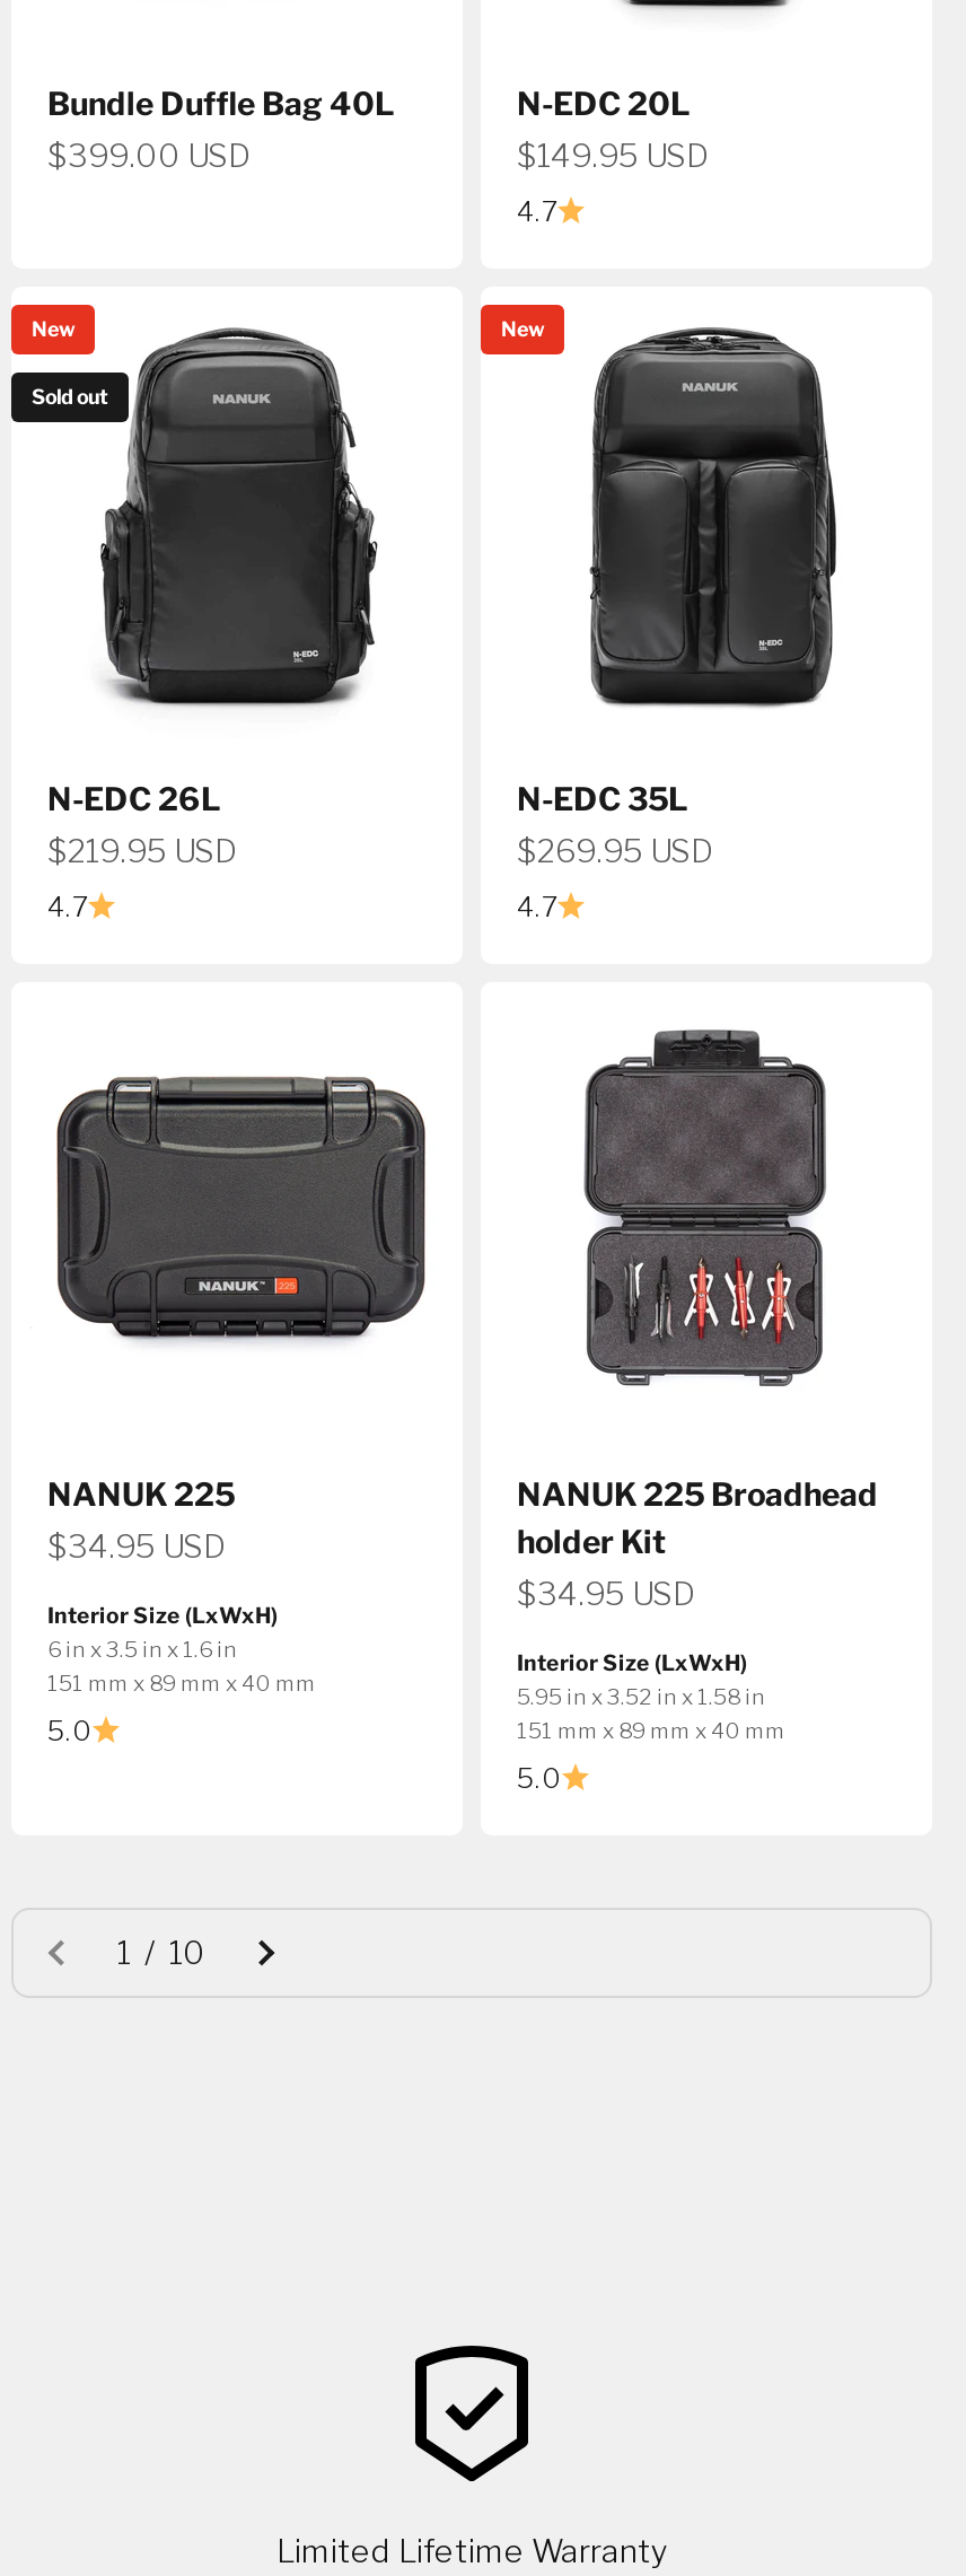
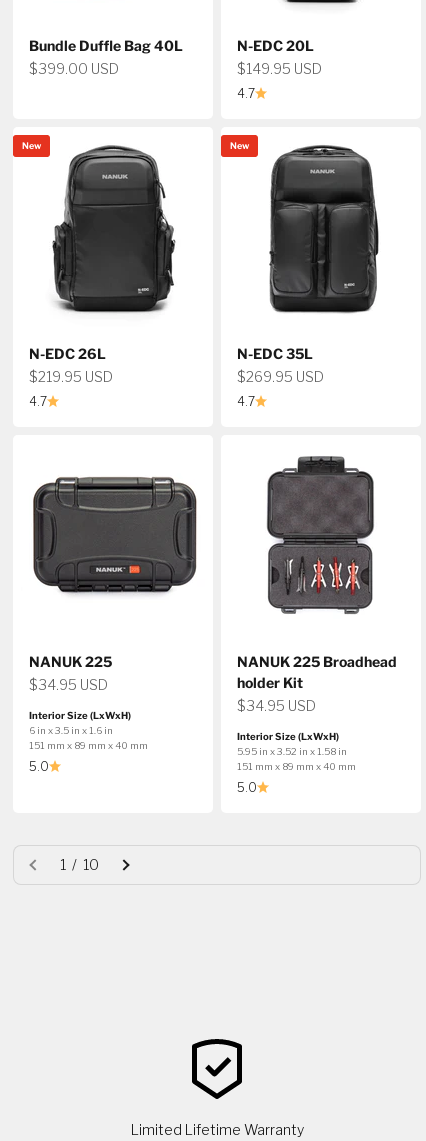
[32,384,108,409] Sold out -> none

